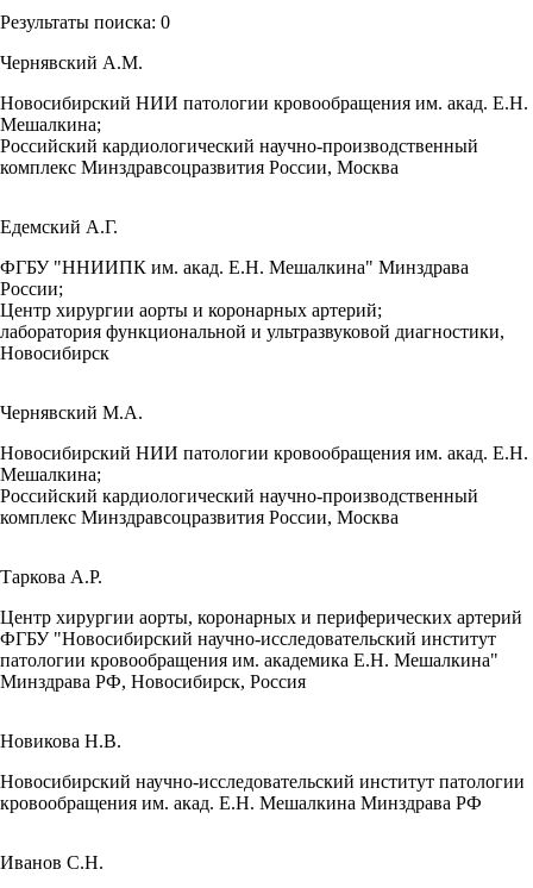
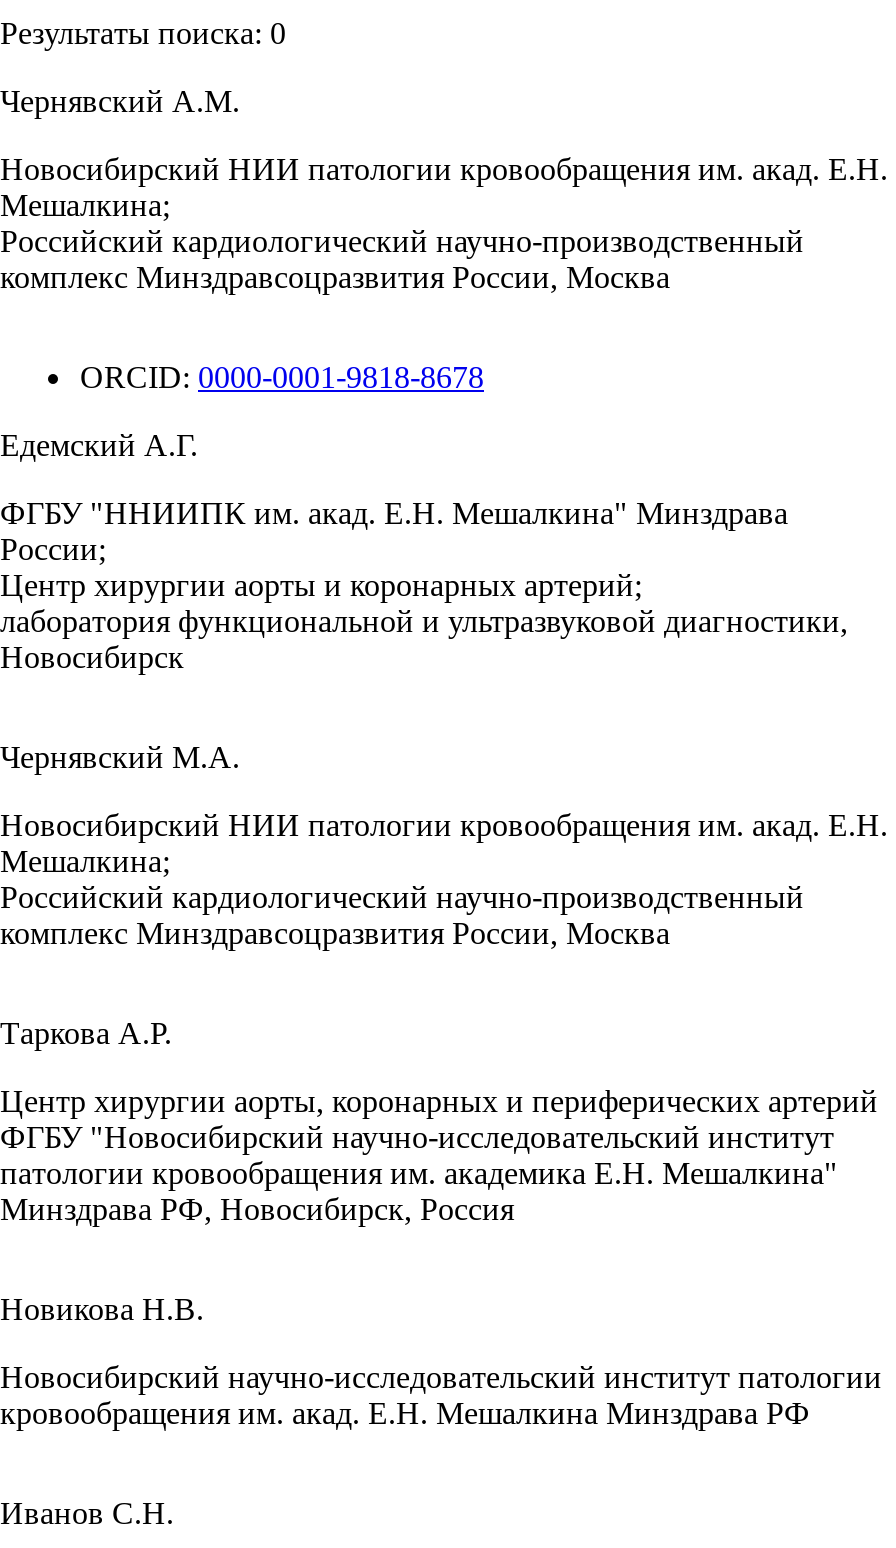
none -> [80,360,484,394] ORCID: 0000-0001-9818-8678

